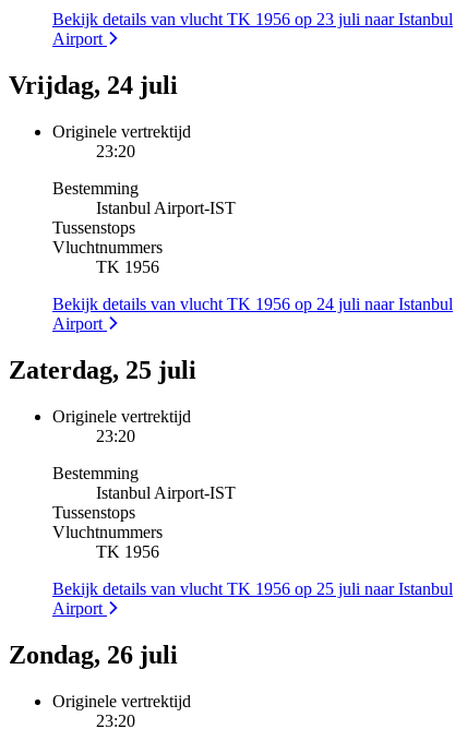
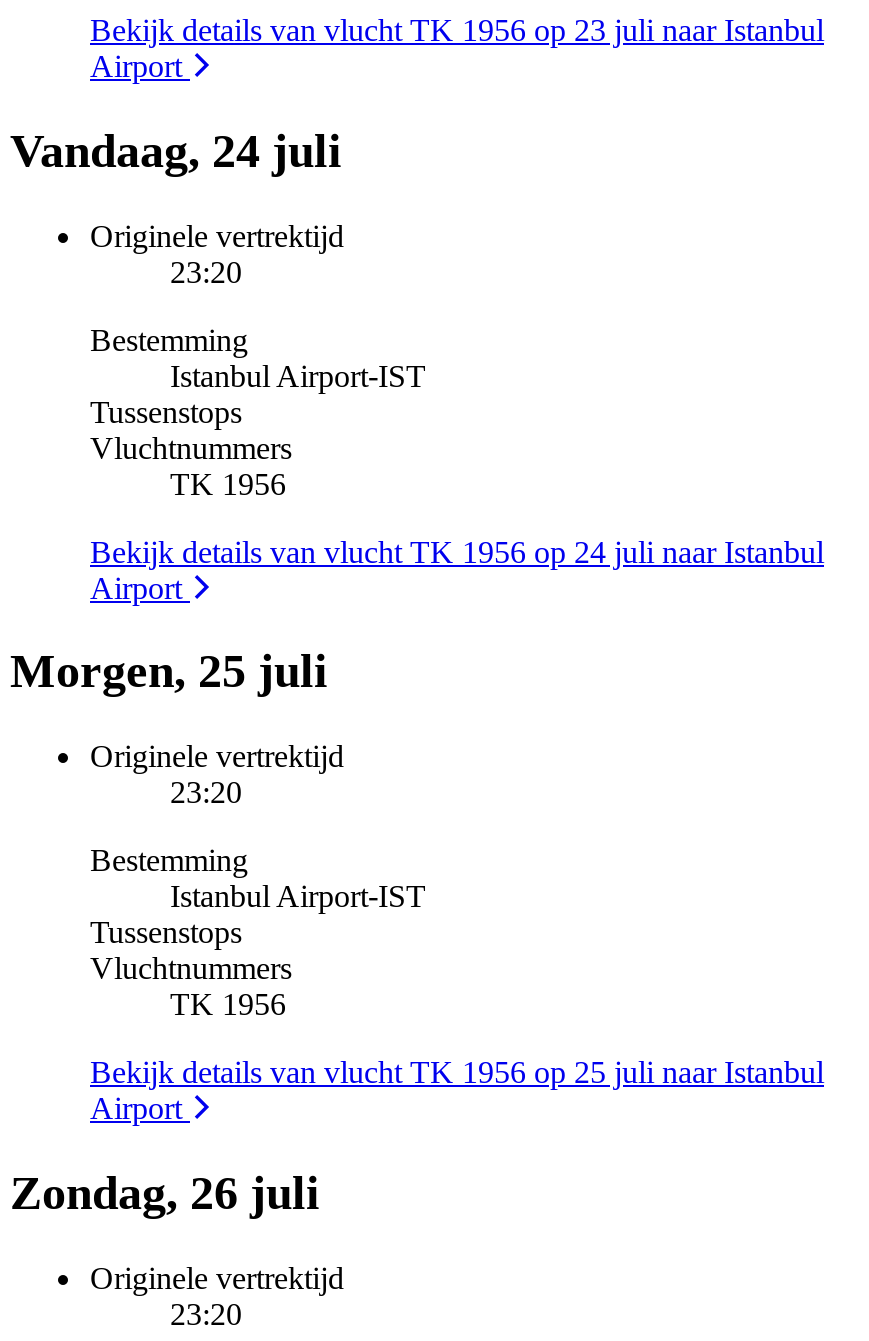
[9,71,178,99] Vrijdag, 24 juli -> [10,124,342,176] Vandaag, 24 juli
[9,356,196,384] Zaterdag, 25 juli -> [10,646,328,698] Morgen, 25 juli

